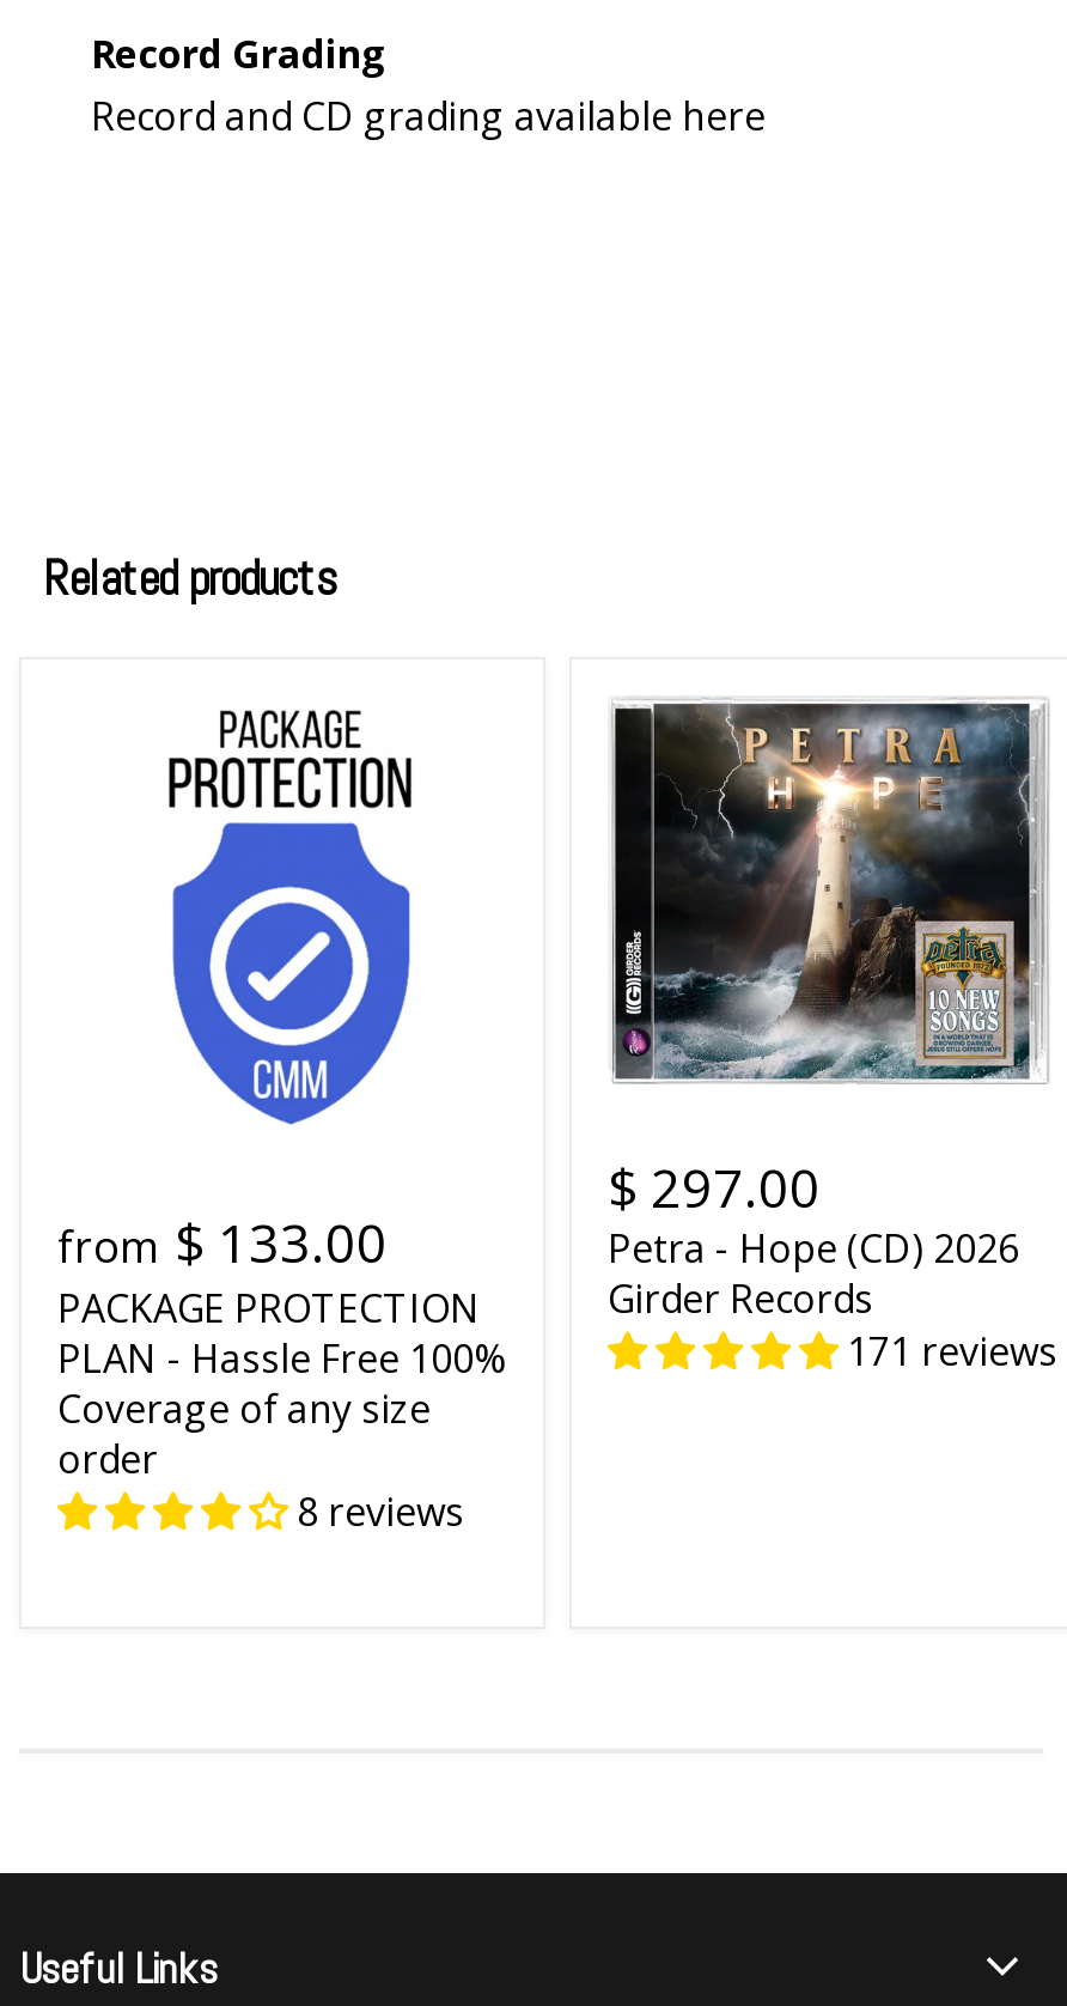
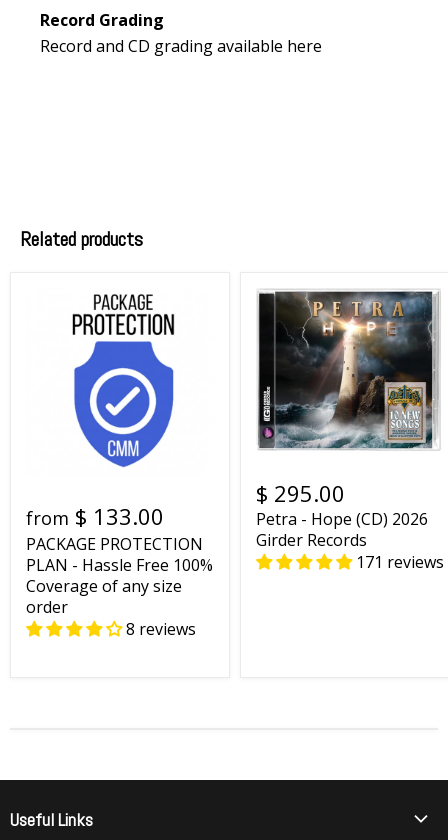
[608,1150,821,1222] $ 297.00 -> [256,478,345,508] $ 295.00

